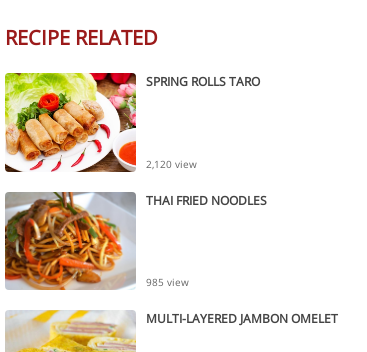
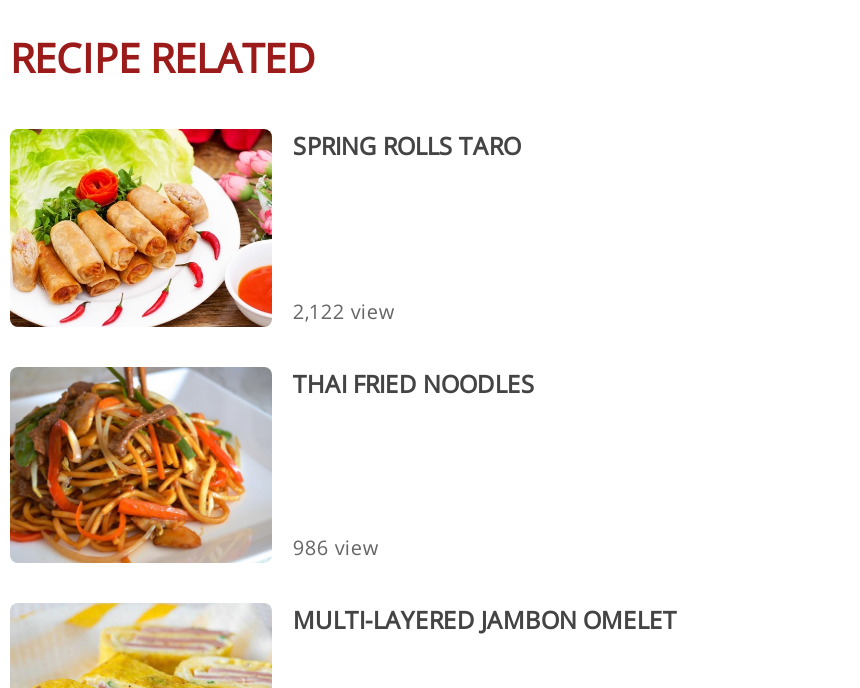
[146,157,197,171] 2,120 view -> [293,297,395,325] 2,122 view
[146,275,189,289] 985 view -> [293,534,379,562] 986 view

